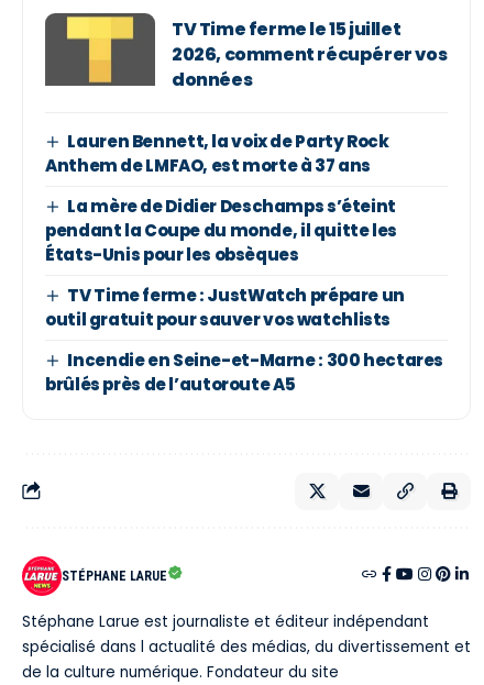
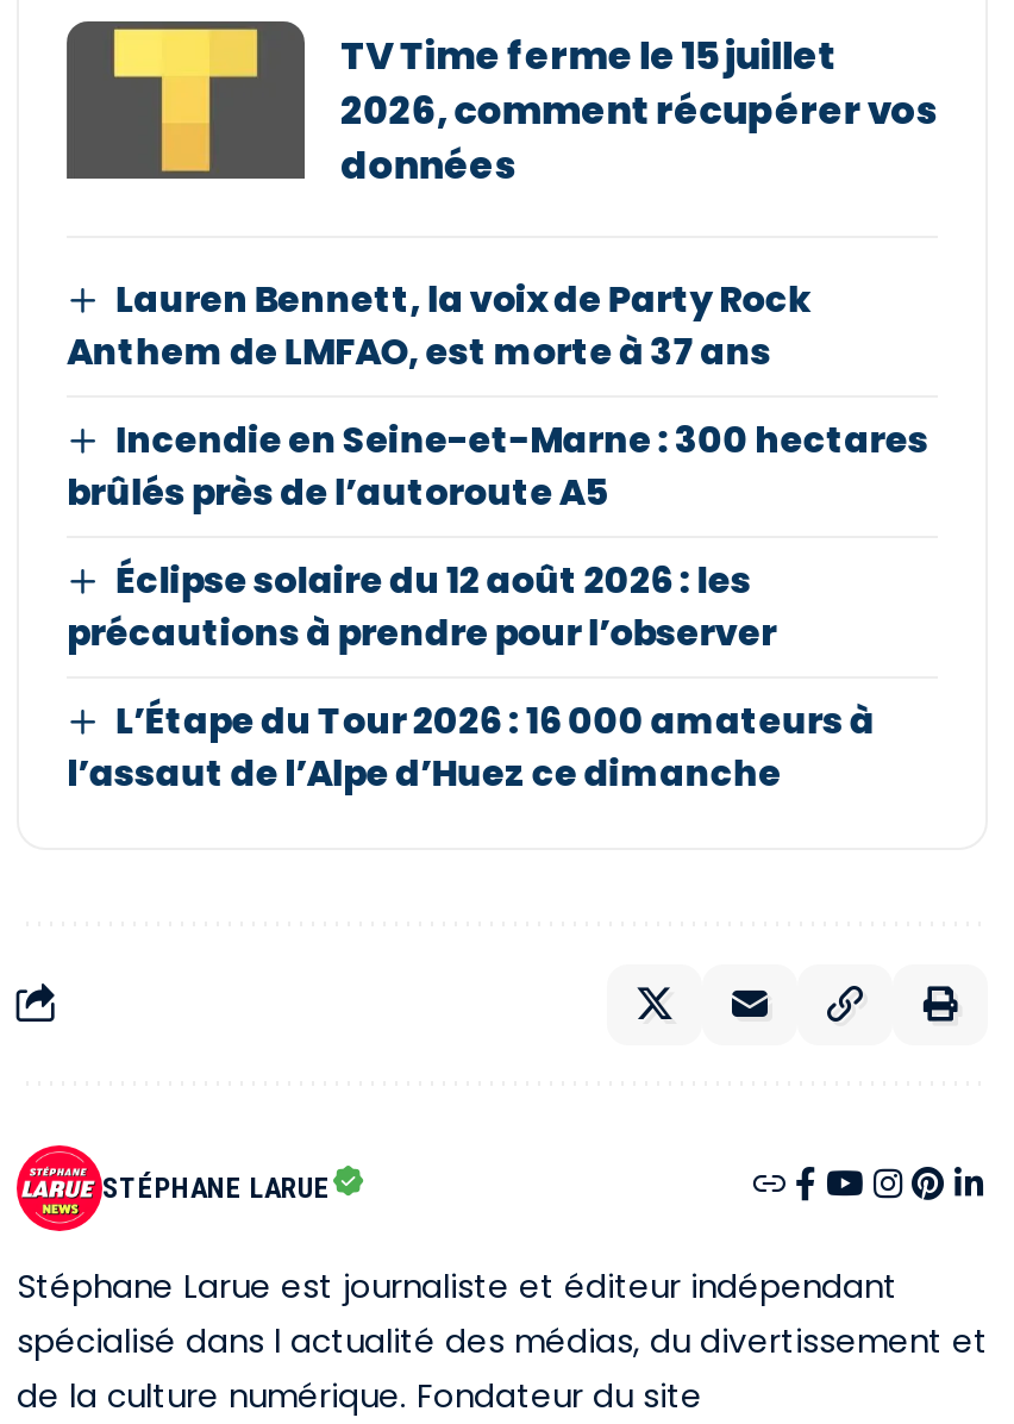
[45,194,405,331] La mère de Didier Deschamps s’éteint | pendant la Coupe du monde, il quitte les | États-Unis pour les obsèques | TV Time ferme : JustWatch prépare un | outil gratuit pour sauver vos watchlists -> none
moved [45,348,443,395] -> [67,414,928,516]: Incendie en Seine-et-Marne : 300 hectares | brûlés près de l’autoroute A5
none -> [67,554,875,797] Éclipse solaire du 12 août 2026 : les | précautions à prendre pour l’observer | L’Étape du Tour 2026 : 16 000 amateurs à | l’assaut de l’Alpe d’Huez ce dimanche

